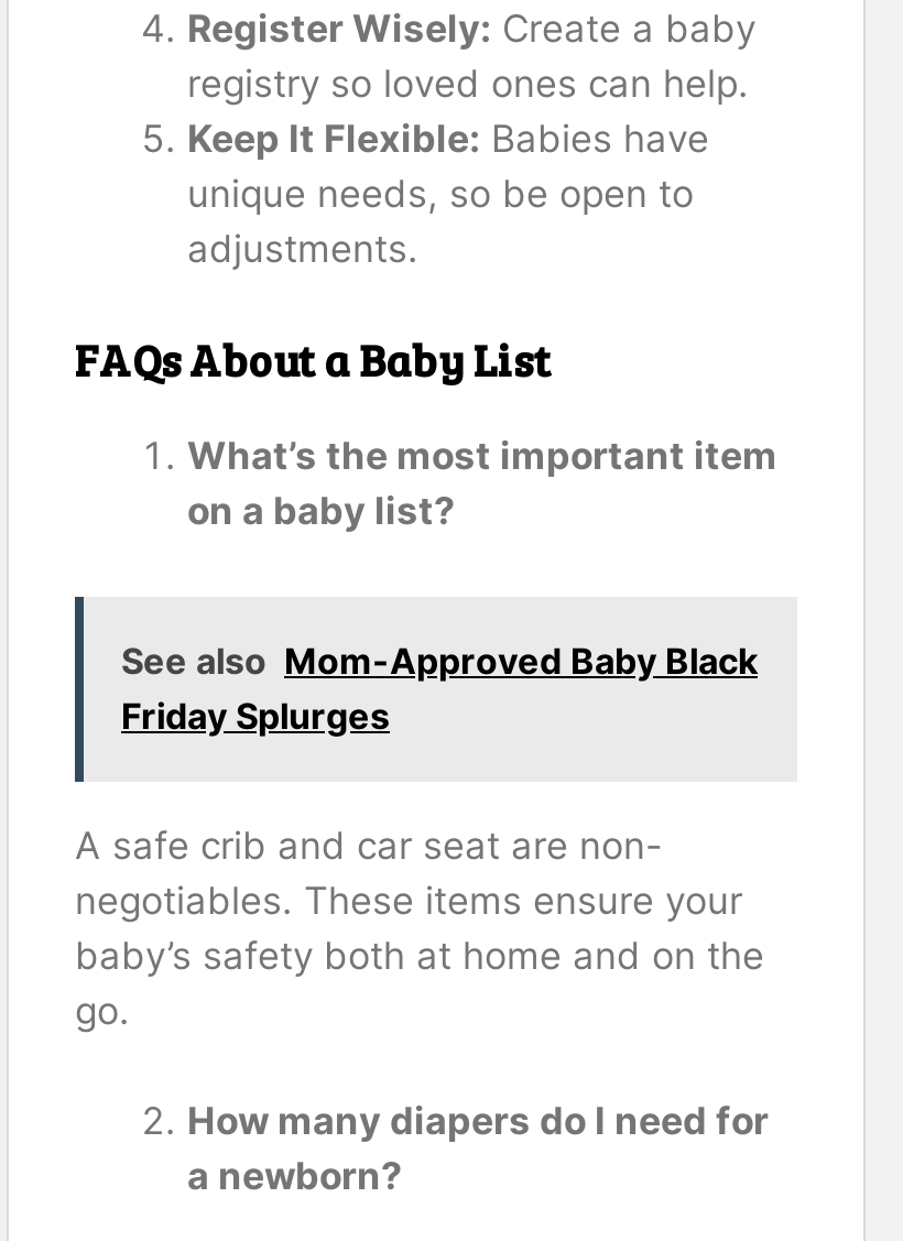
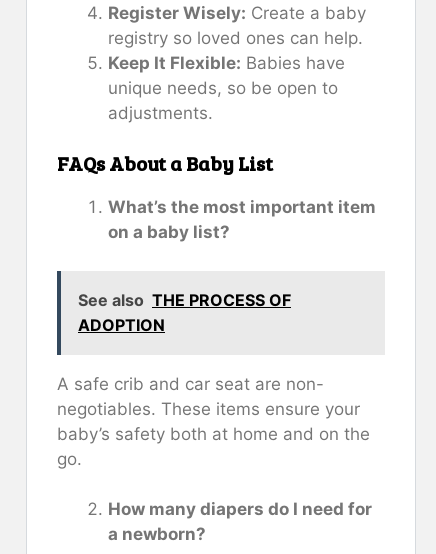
[121,638,758,737] See also Mom-Approved Baby Black | Friday Splurges -> [78,290,291,335] See also THE PROCESS OF | ADOPTION

